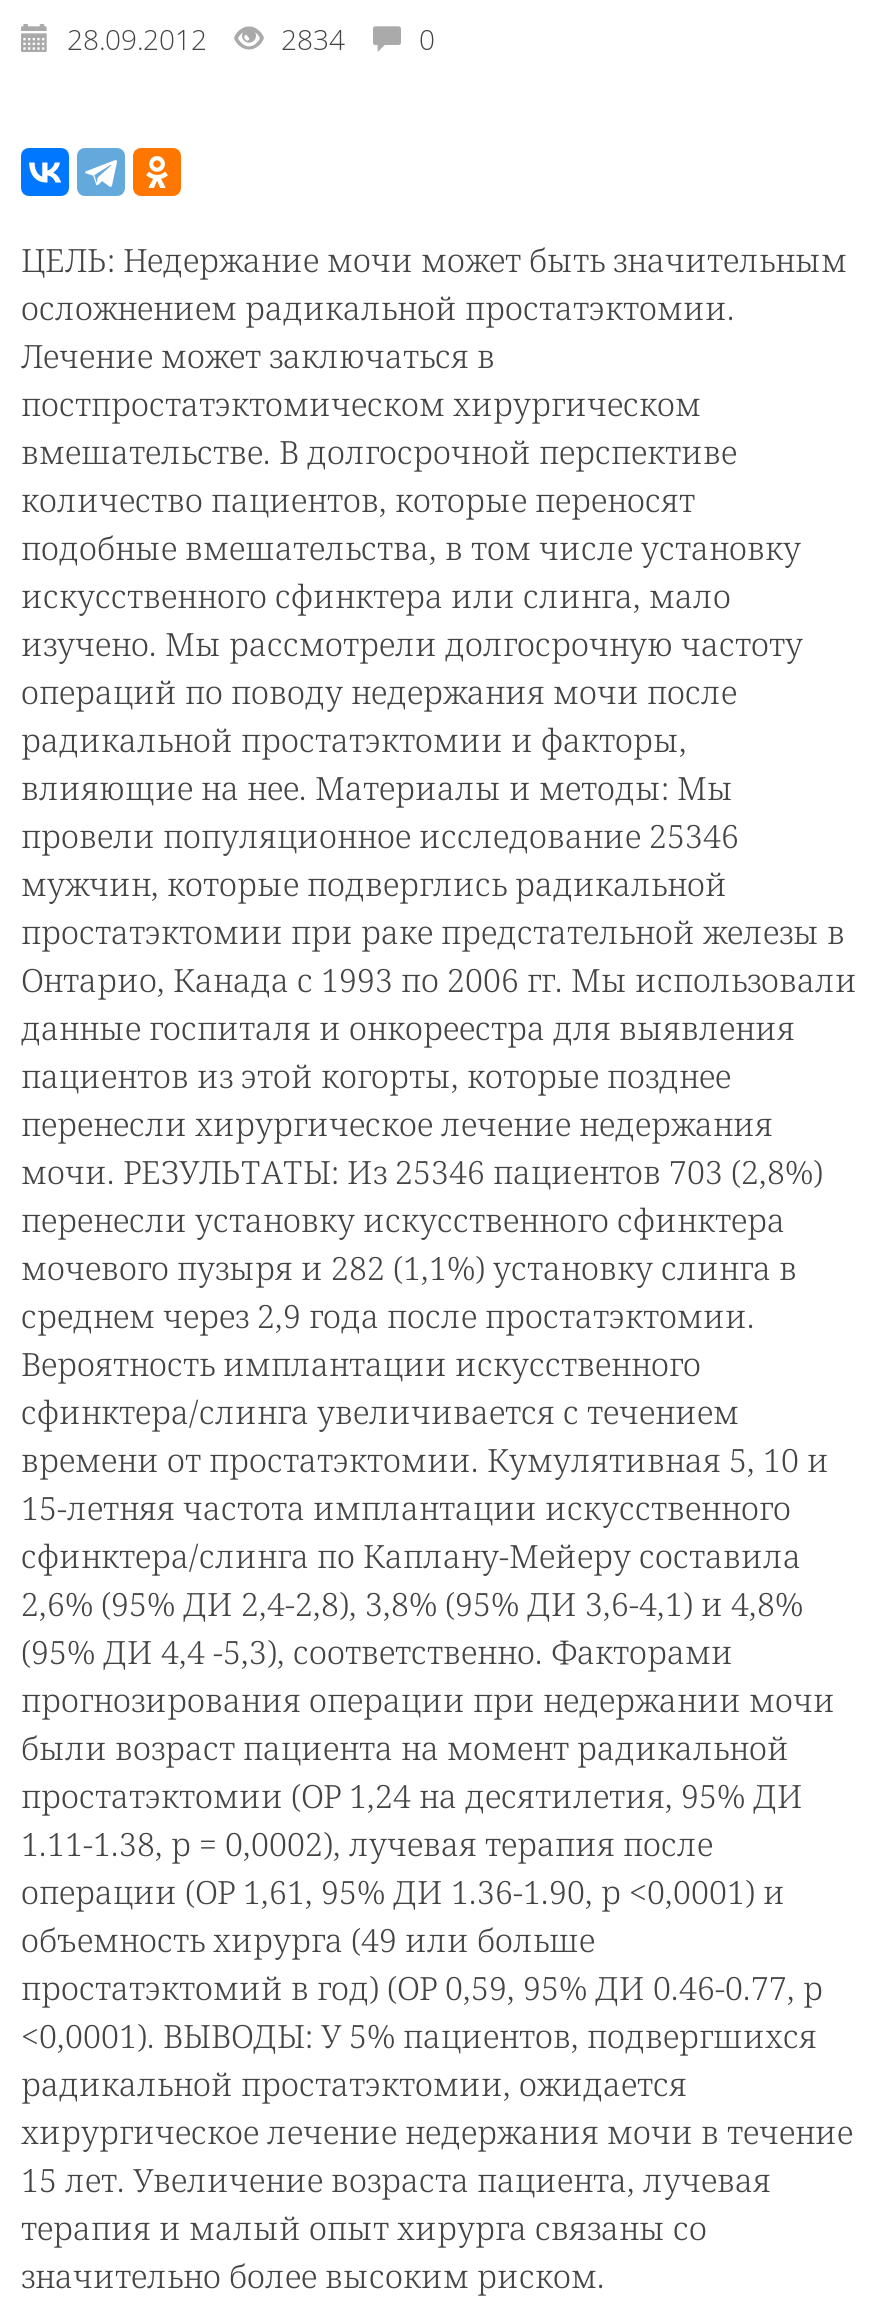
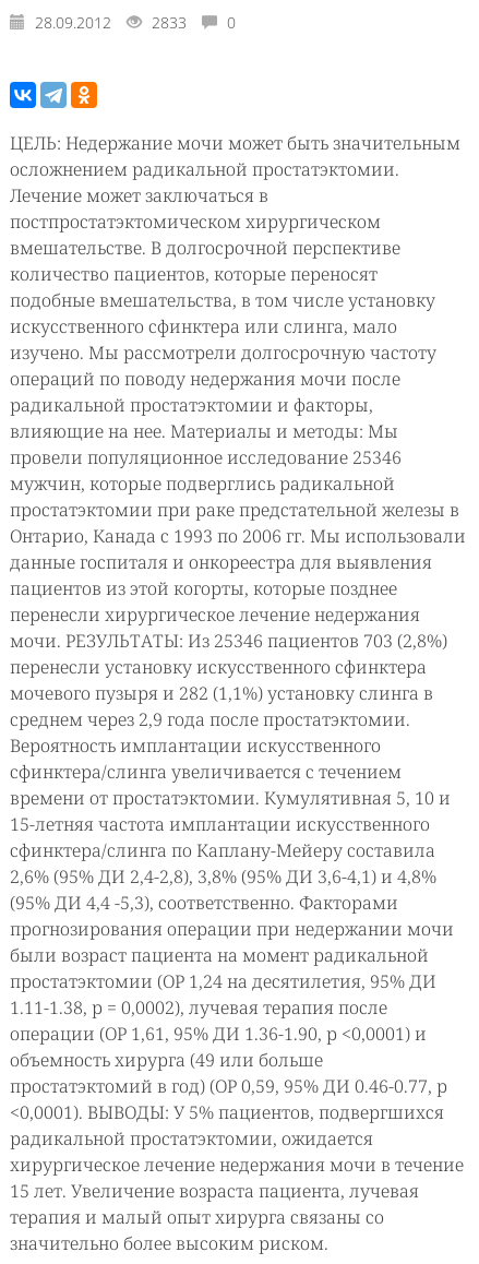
[59,20,435,58] 28.09.2012 2834 0 -> [31,12,236,33] 28.09.2012 2833 0

